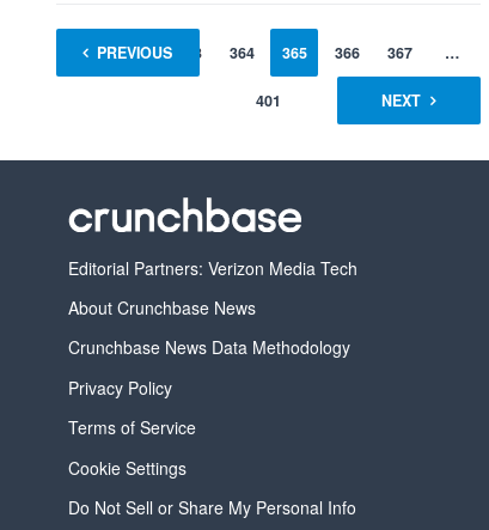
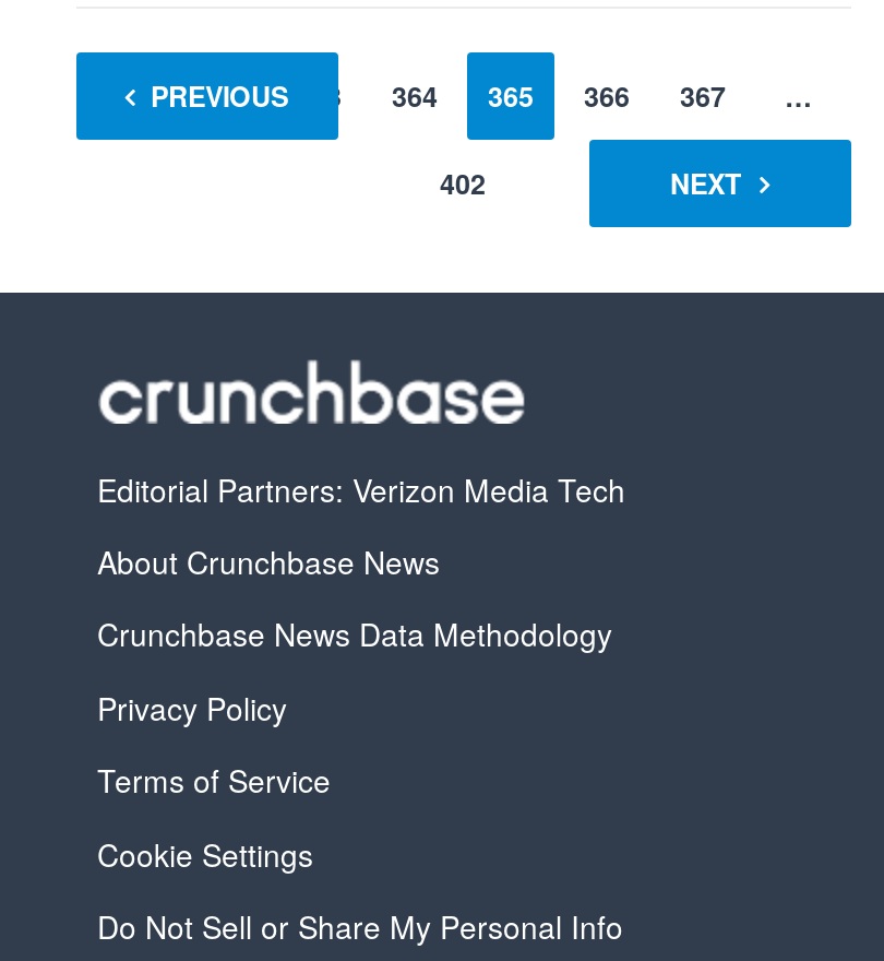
[255,89,280,111] 401 -> [440,163,486,202] 402

